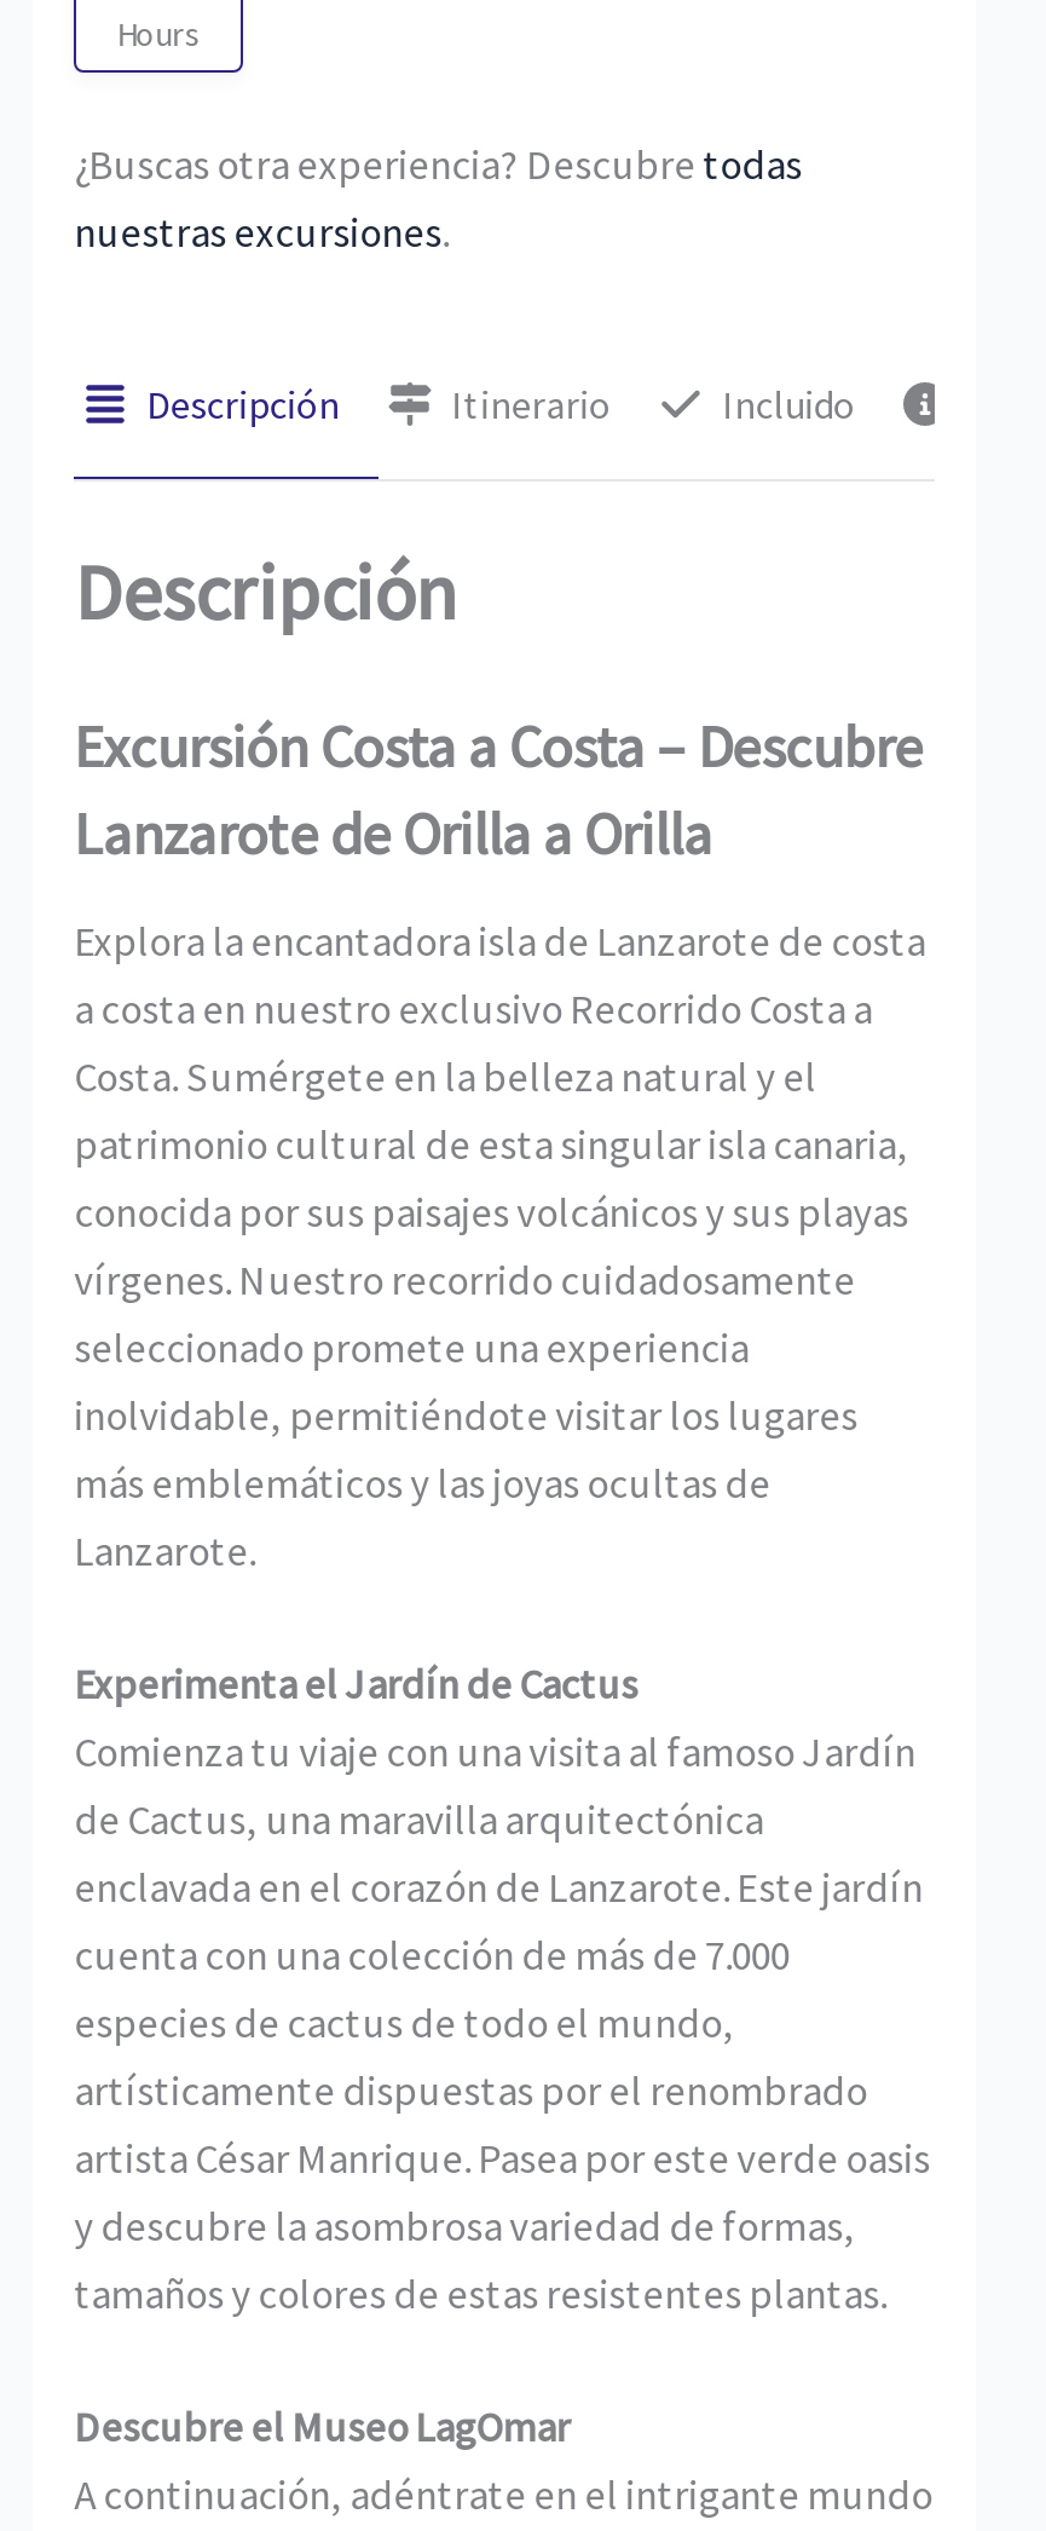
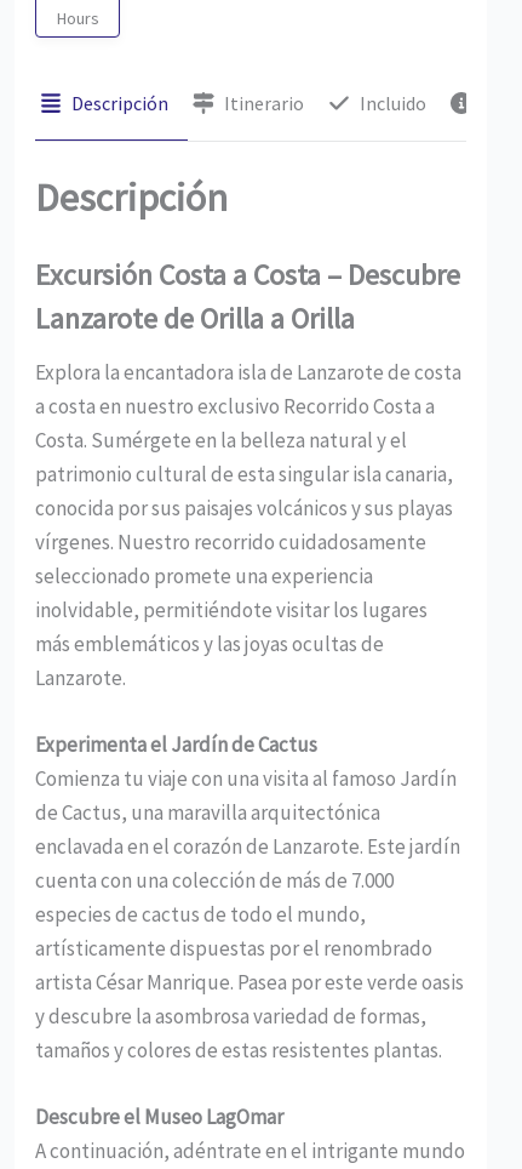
[74,137,802,258] ¿Buscas otra experiencia? Descubre todas | nuestras excursiones. -> none

